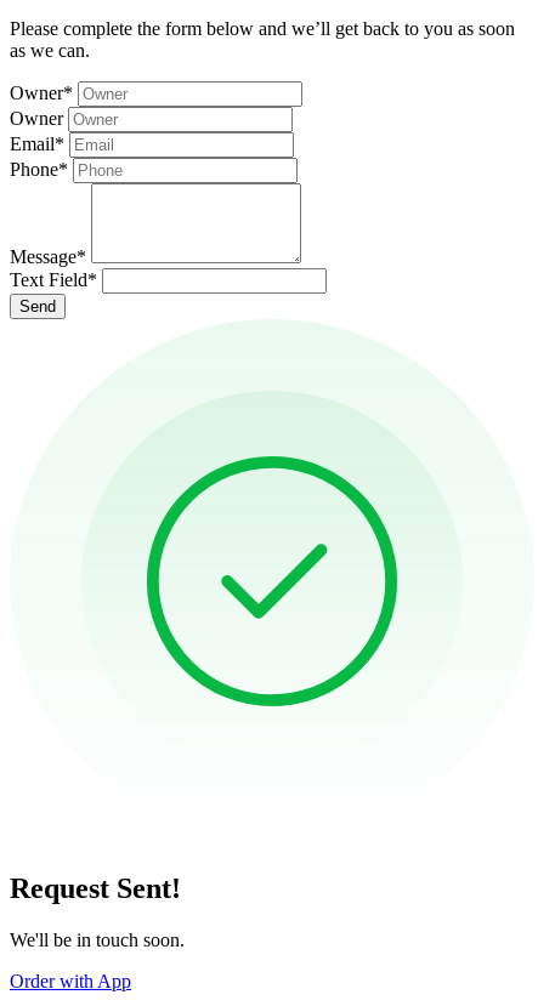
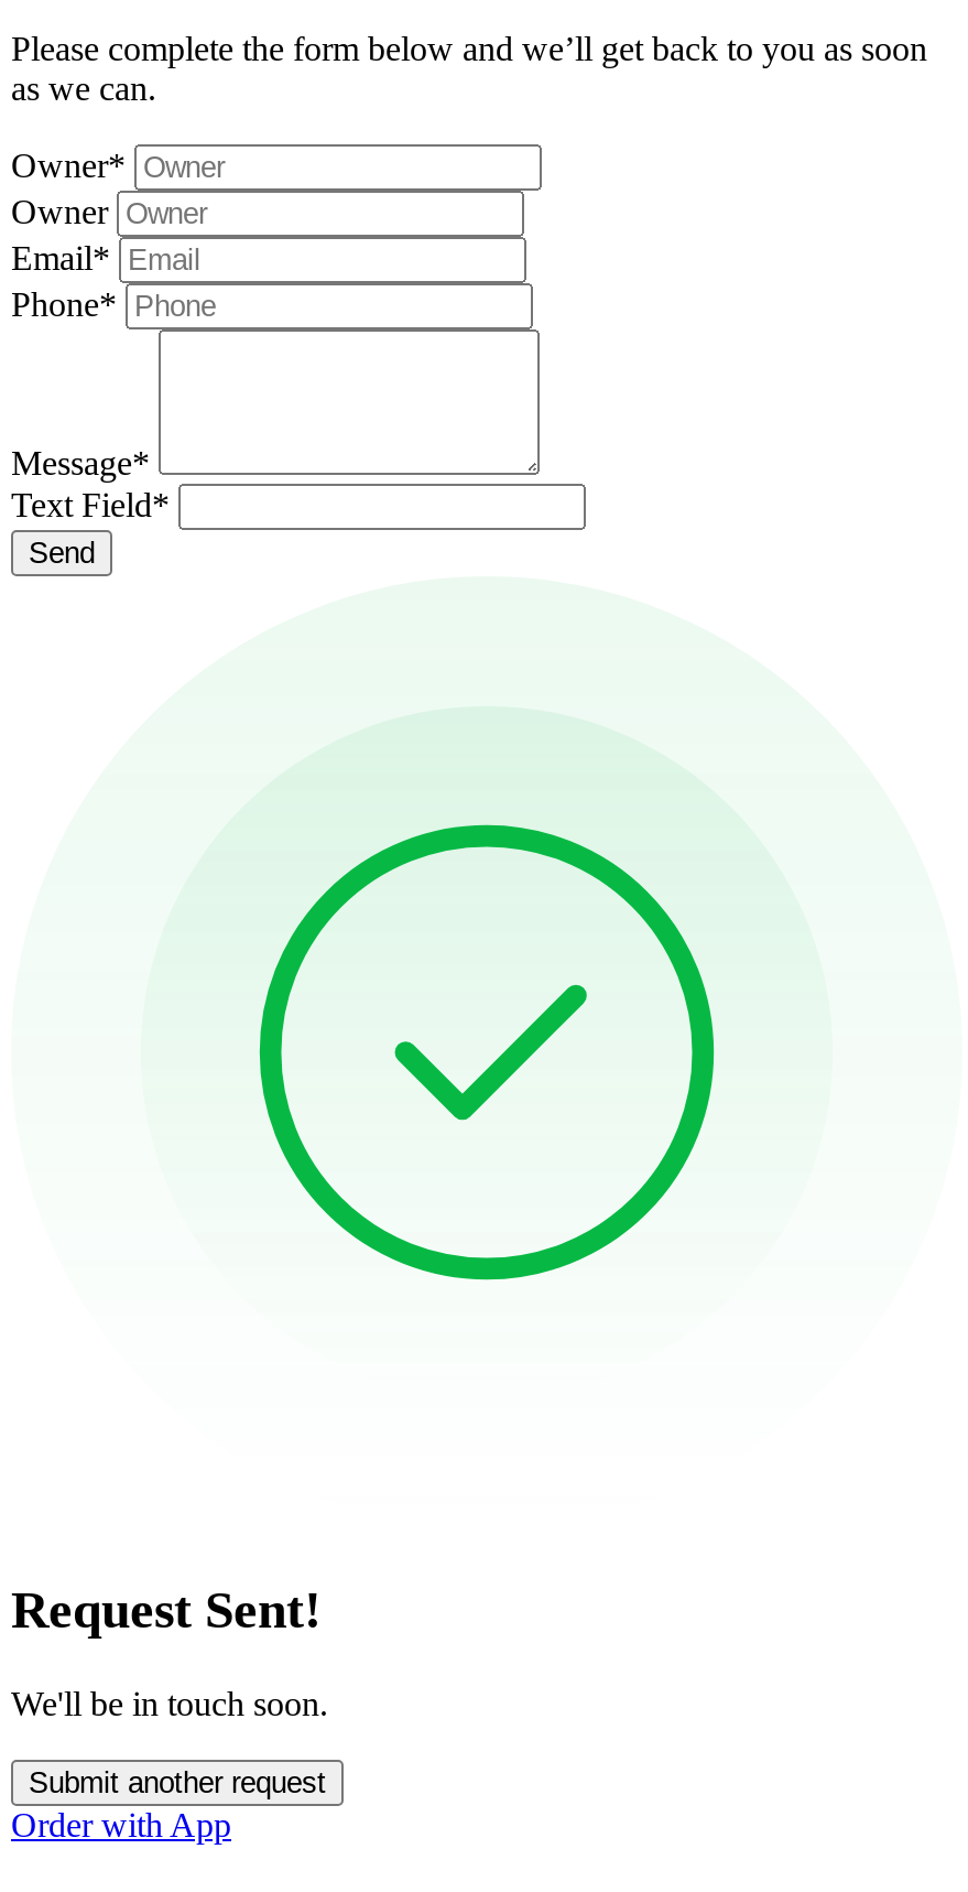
none -> [29,1765,326,1799] Submit another request

